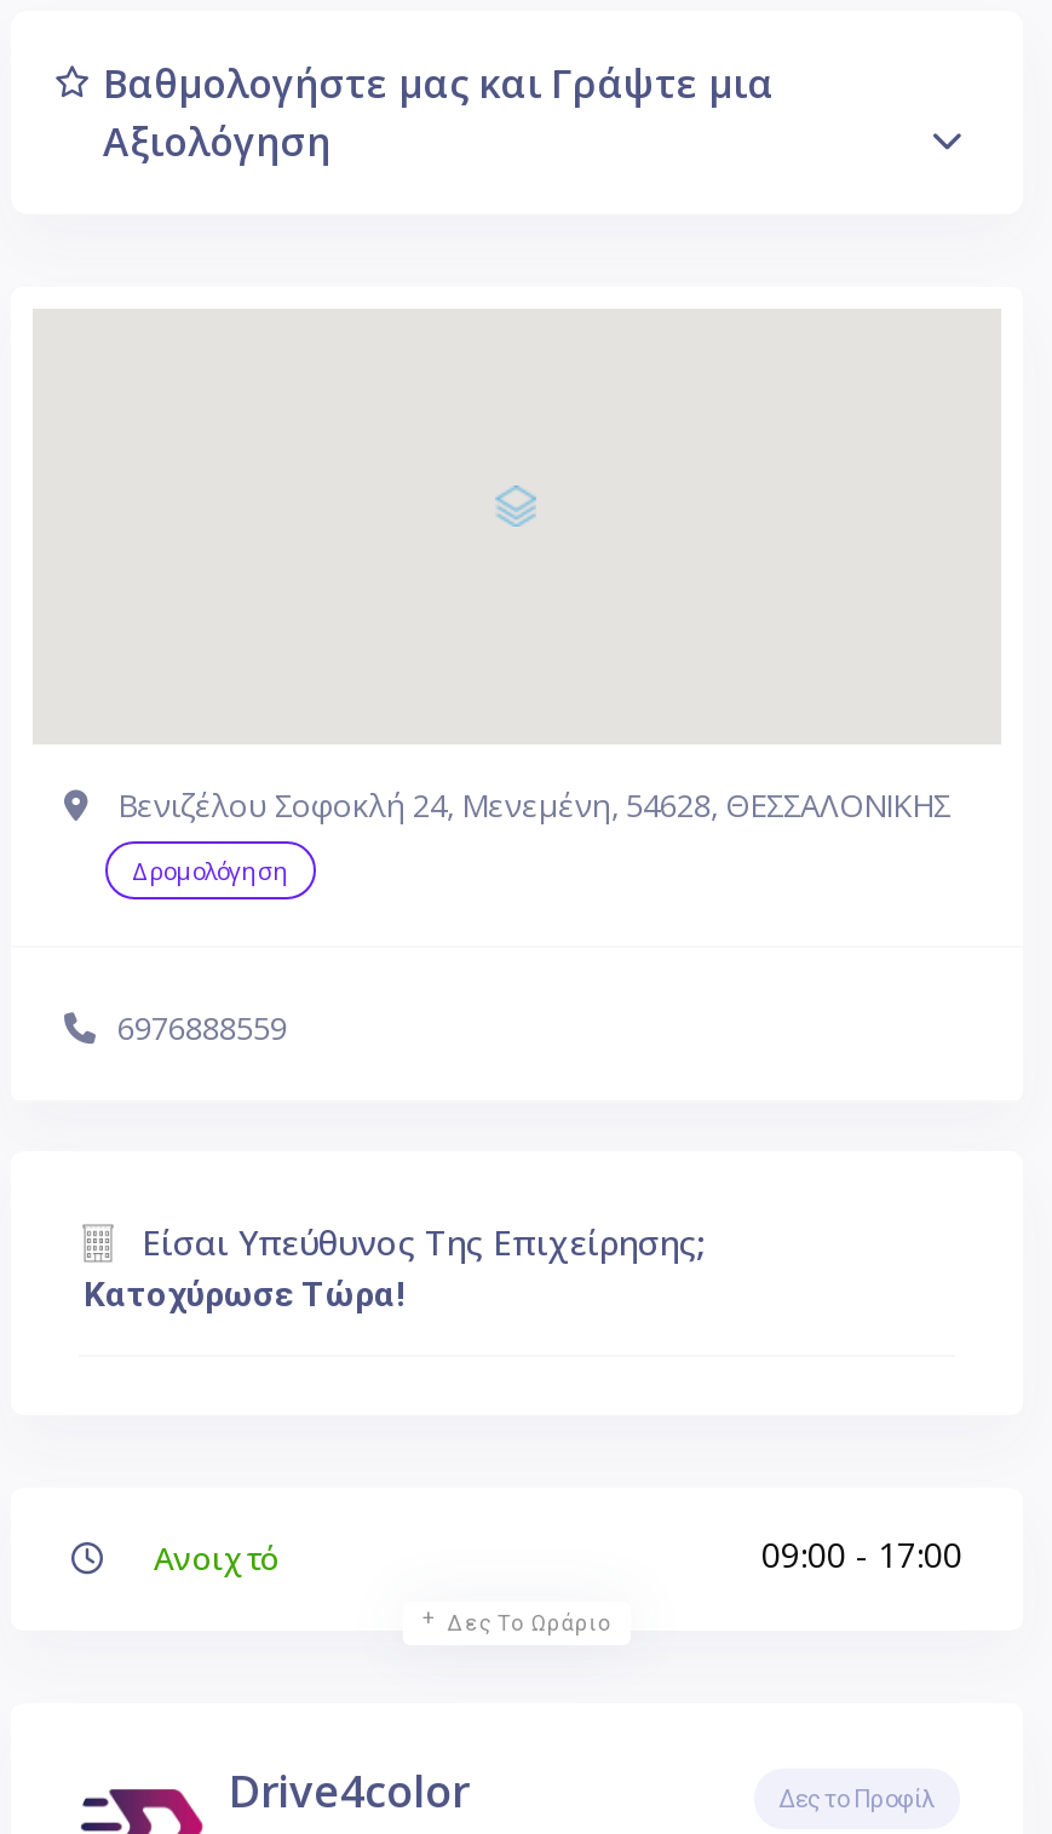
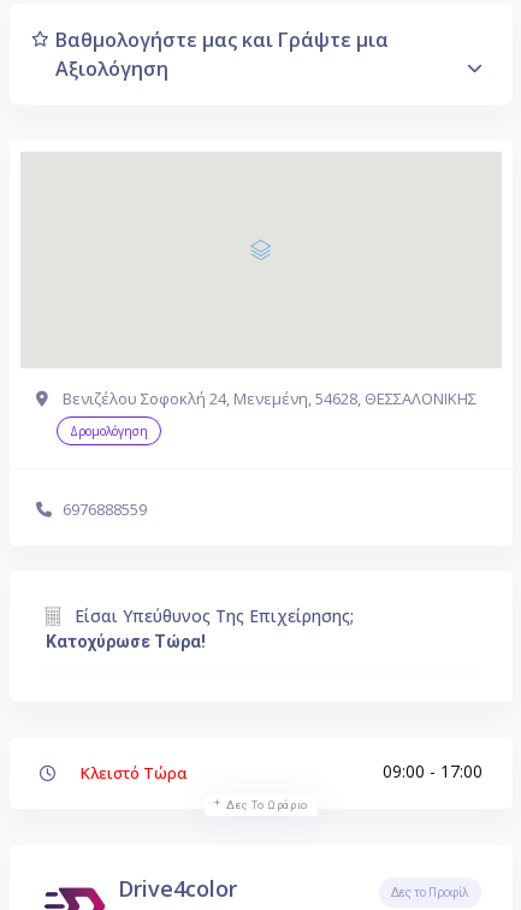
[154,1536,280,1580] Ανοιχτό -> [81,762,187,784] Κλειστό Τώρα

